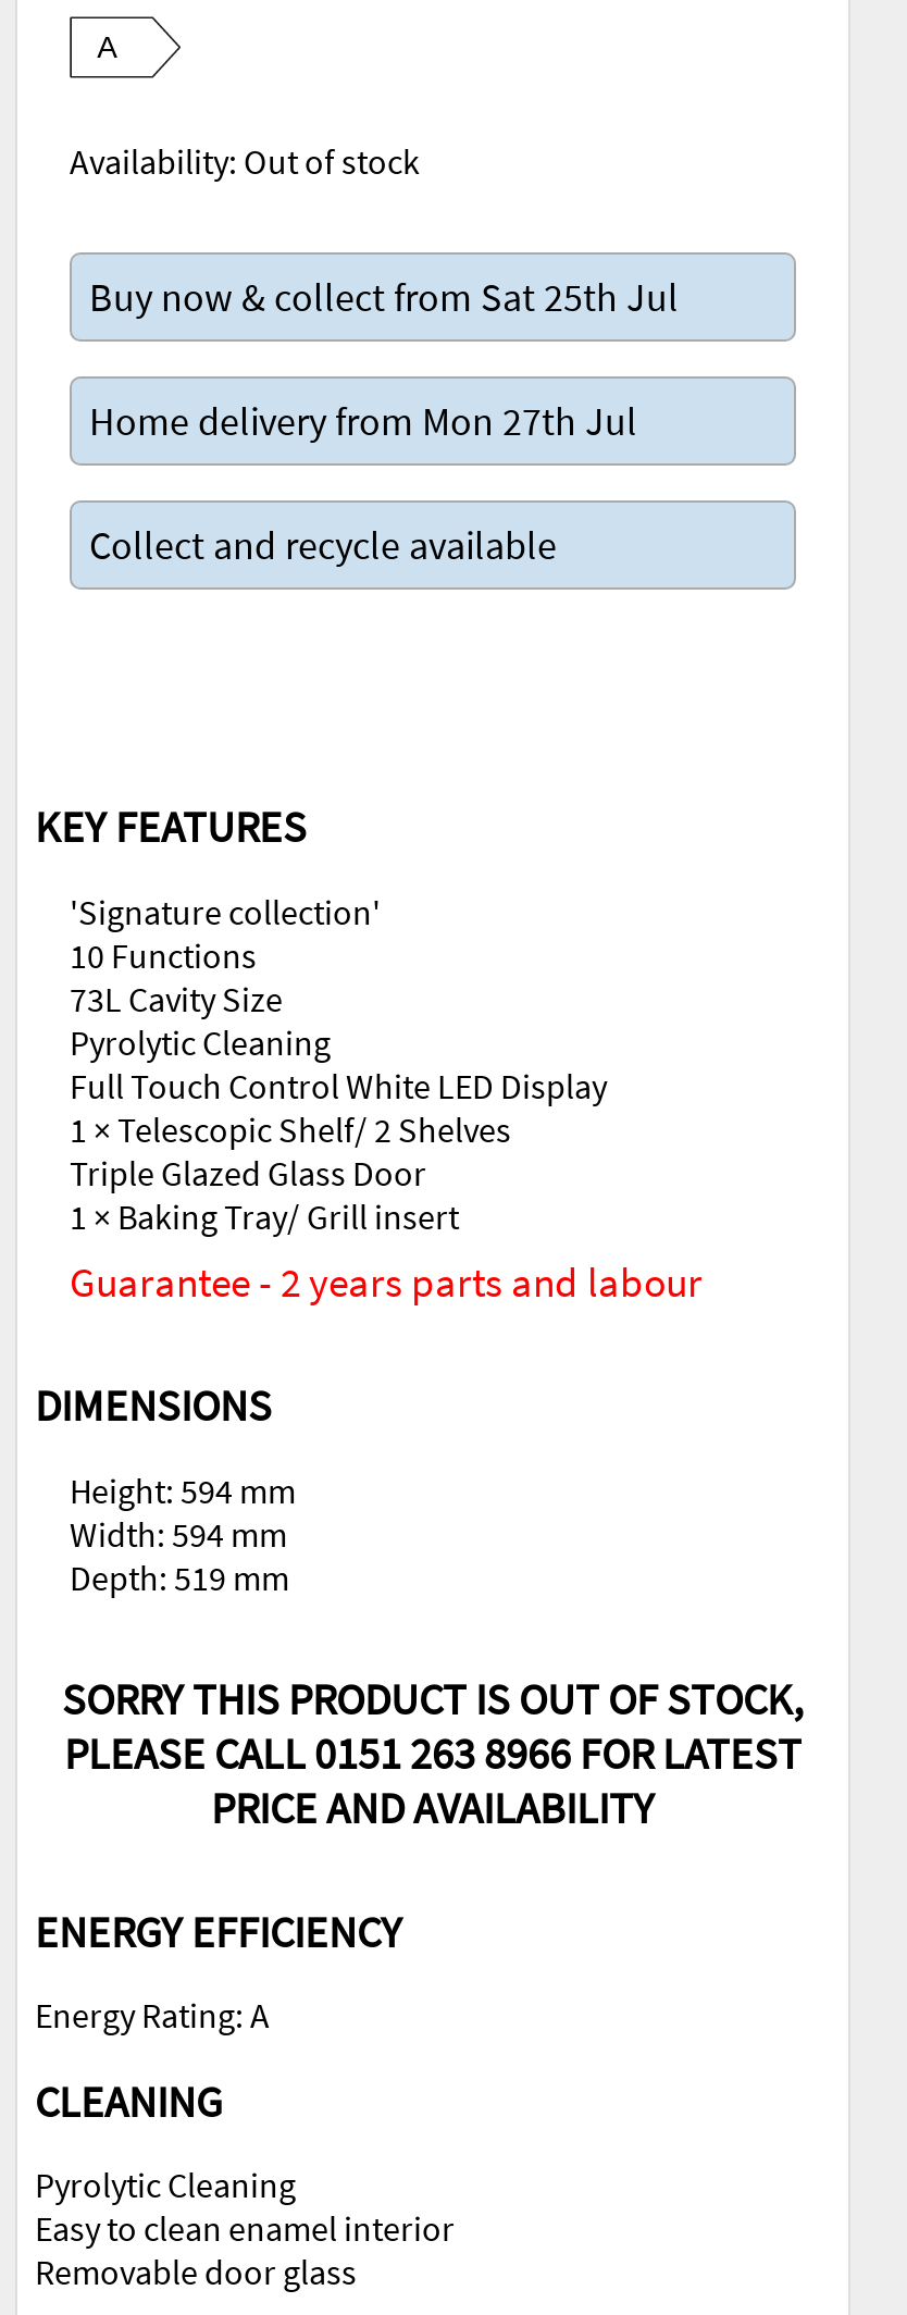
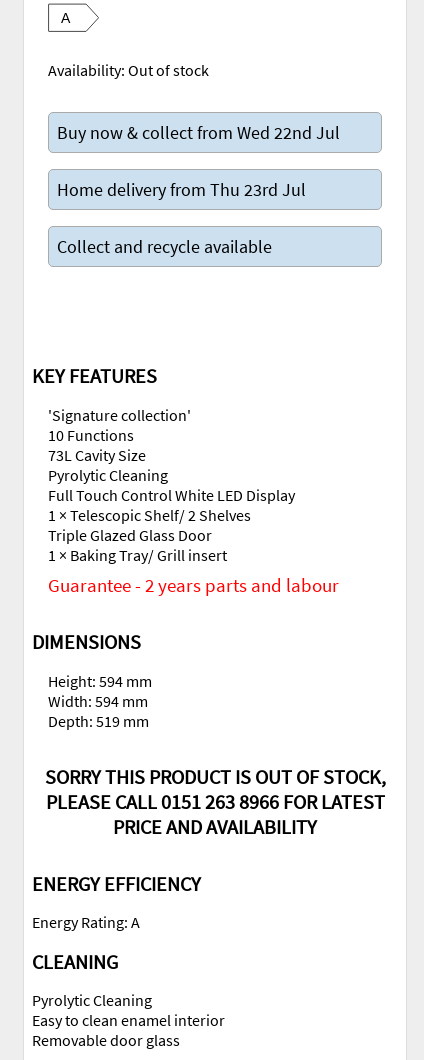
[89,271,679,321] Buy now & collect from Sat 25th Jul -> [57,121,340,144] Buy now & collect from Wed 22nd Jul
[89,395,637,445] Home delivery from Mon 27th Jul -> [57,178,306,201] Home delivery from Thu 23rd Jul

